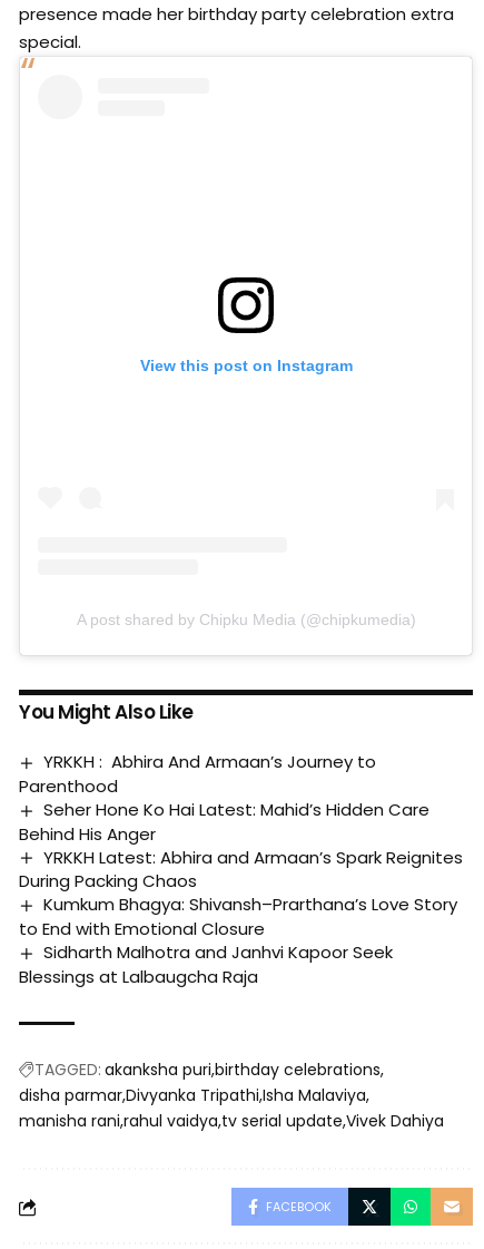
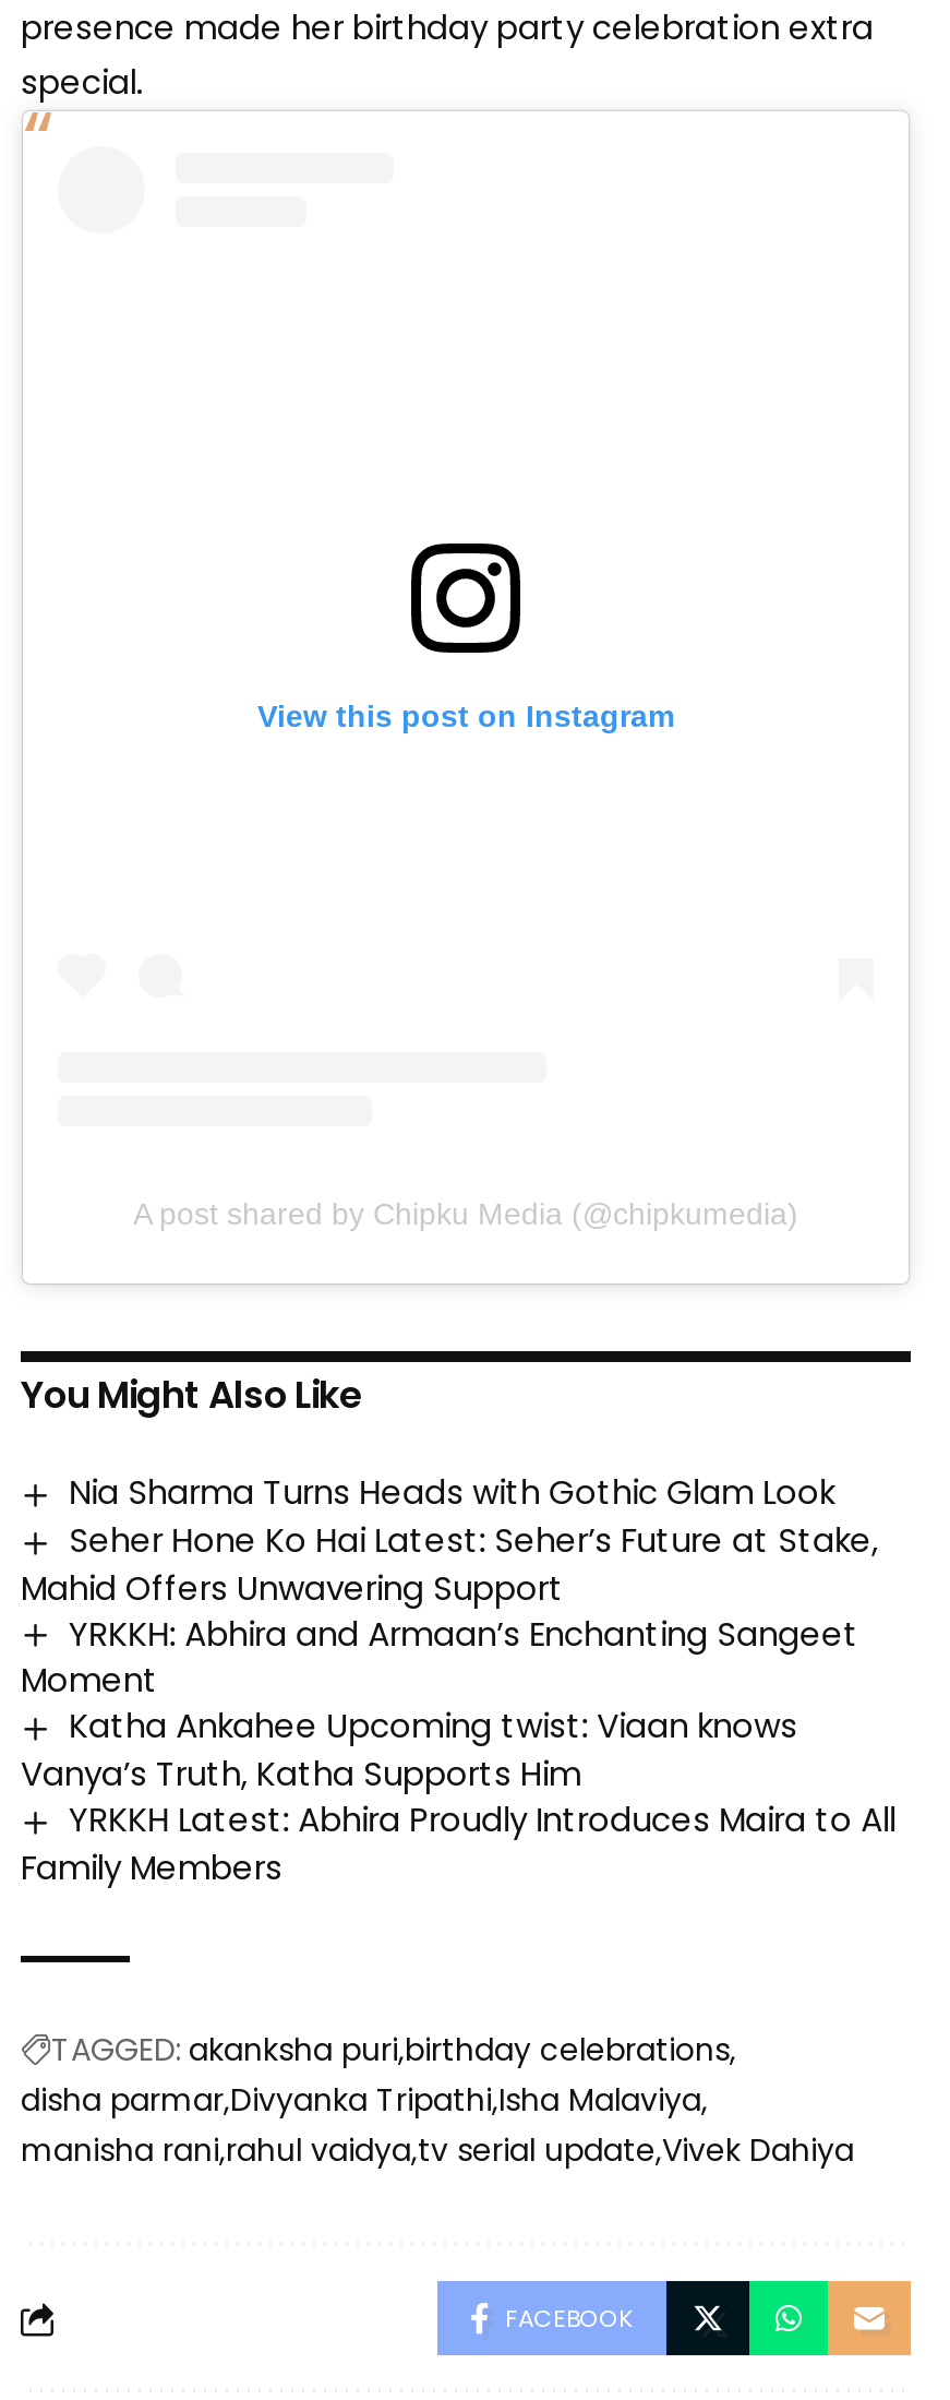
[19,750,463,989] YRKKH : Abhira And Armaan’s Journey to | Parenthood | Seher Hone Ko Hai Latest: Mahid’s Hidden Care | Behind His Anger | YRKKH Latest: Abhira and Armaan’s Spark Reignites | During Packing Chaos | Kumkum Bhagya: Shivansh–Prarthana’s Love Story | to End with Emotional Closure | Sidharth Malhotra and Janhvi Kapoor Seek | Blessings at Lalbaugcha Raja -> [21,1469,896,1891] Nia Sharma Turns Heads with Gothic Glam Look | Seher Hone Ko Hai Latest: Seher’s Future at Stake, | Mahid Offers Unwavering Support | YRKKH: Abhira and Armaan’s Enchanting Sangeet | Moment | Katha Ankahee Upcoming twist: Viaan knows | Vanya’s Truth, Katha Supports Him | YRKKH Latest: Abhira Proudly Introduces Maira to All | Family Members

